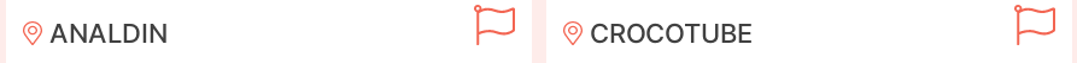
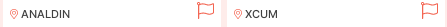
[590,16,754,49] CROCOTUBE -> [245,7,278,21] XCUM

